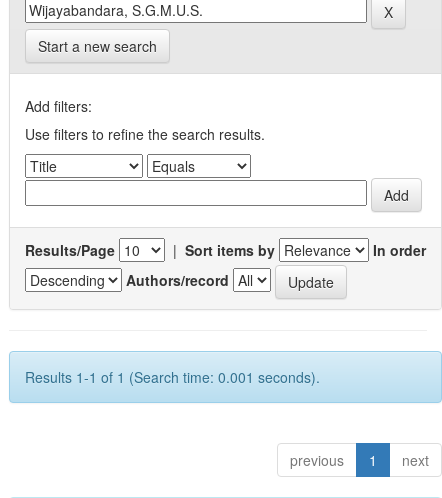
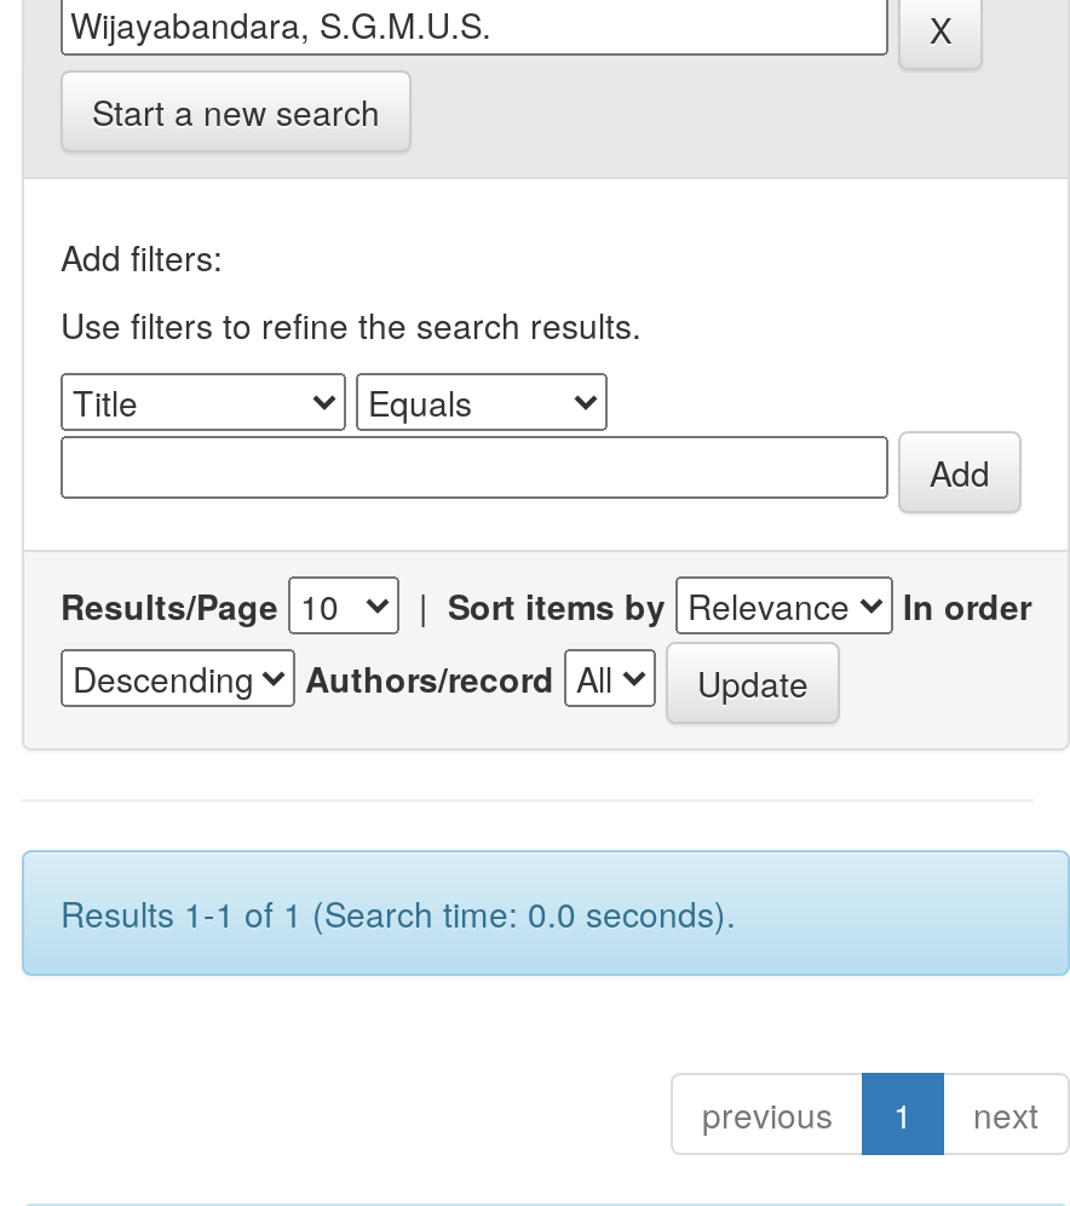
[25,367,320,387] Results 1-1 of 1 (Search time: 0.001 seconds). -> [61,889,736,937] Results 1-1 of 1 (Search time: 0.0 seconds).

